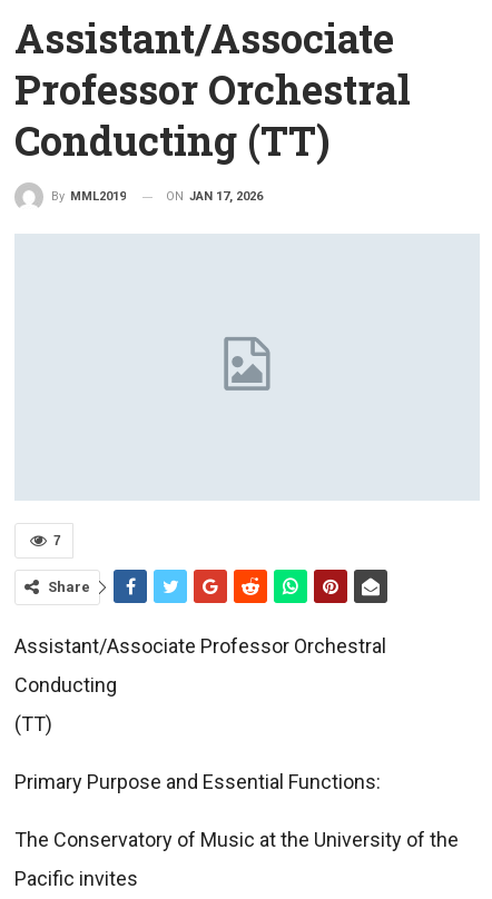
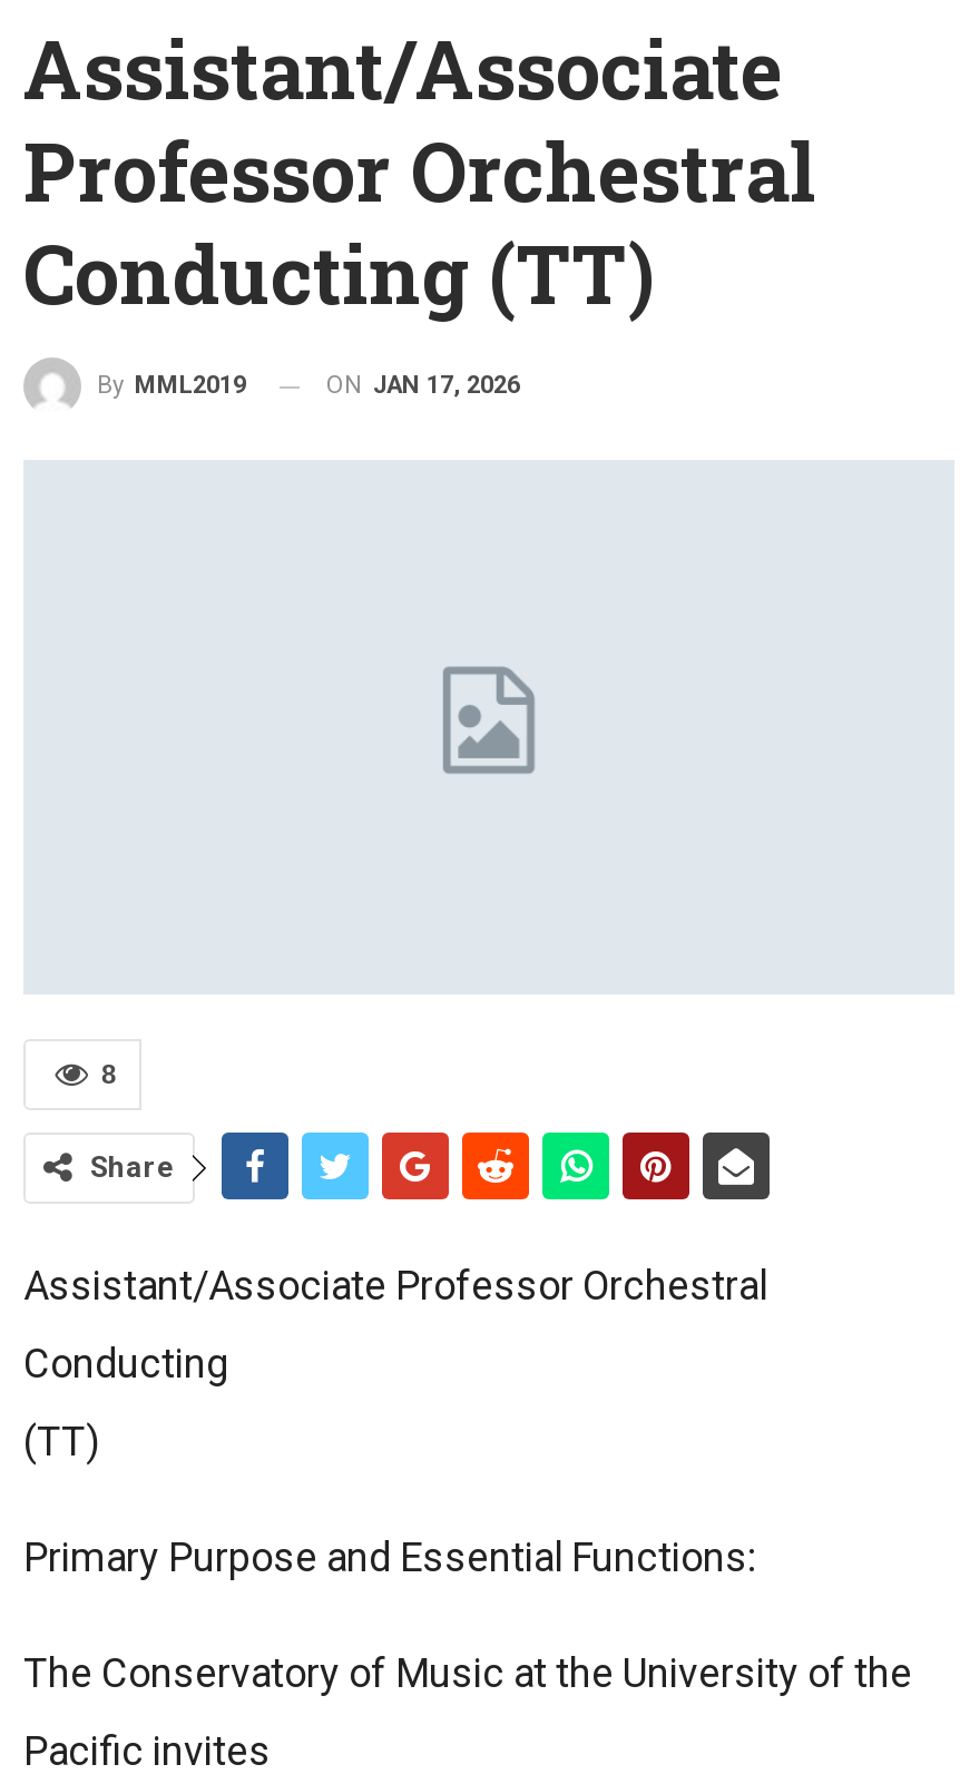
[53,533,61,548] 7 -> [101,1058,117,1090] 8

